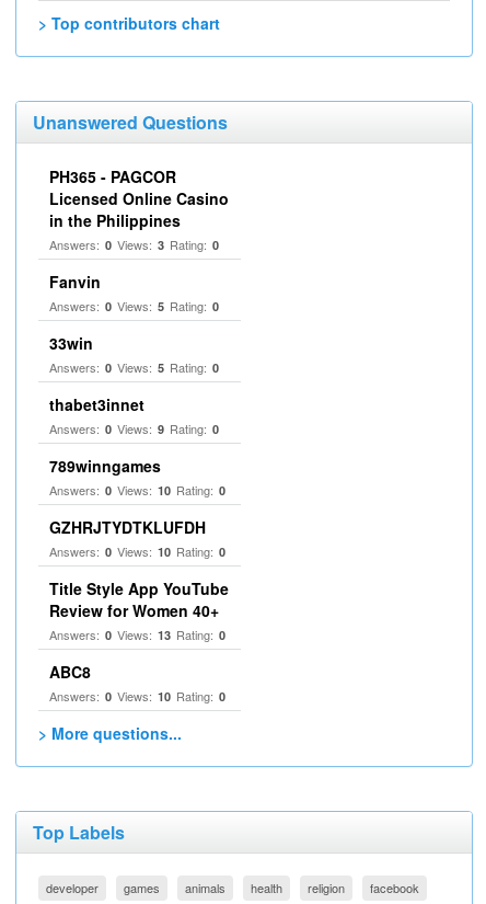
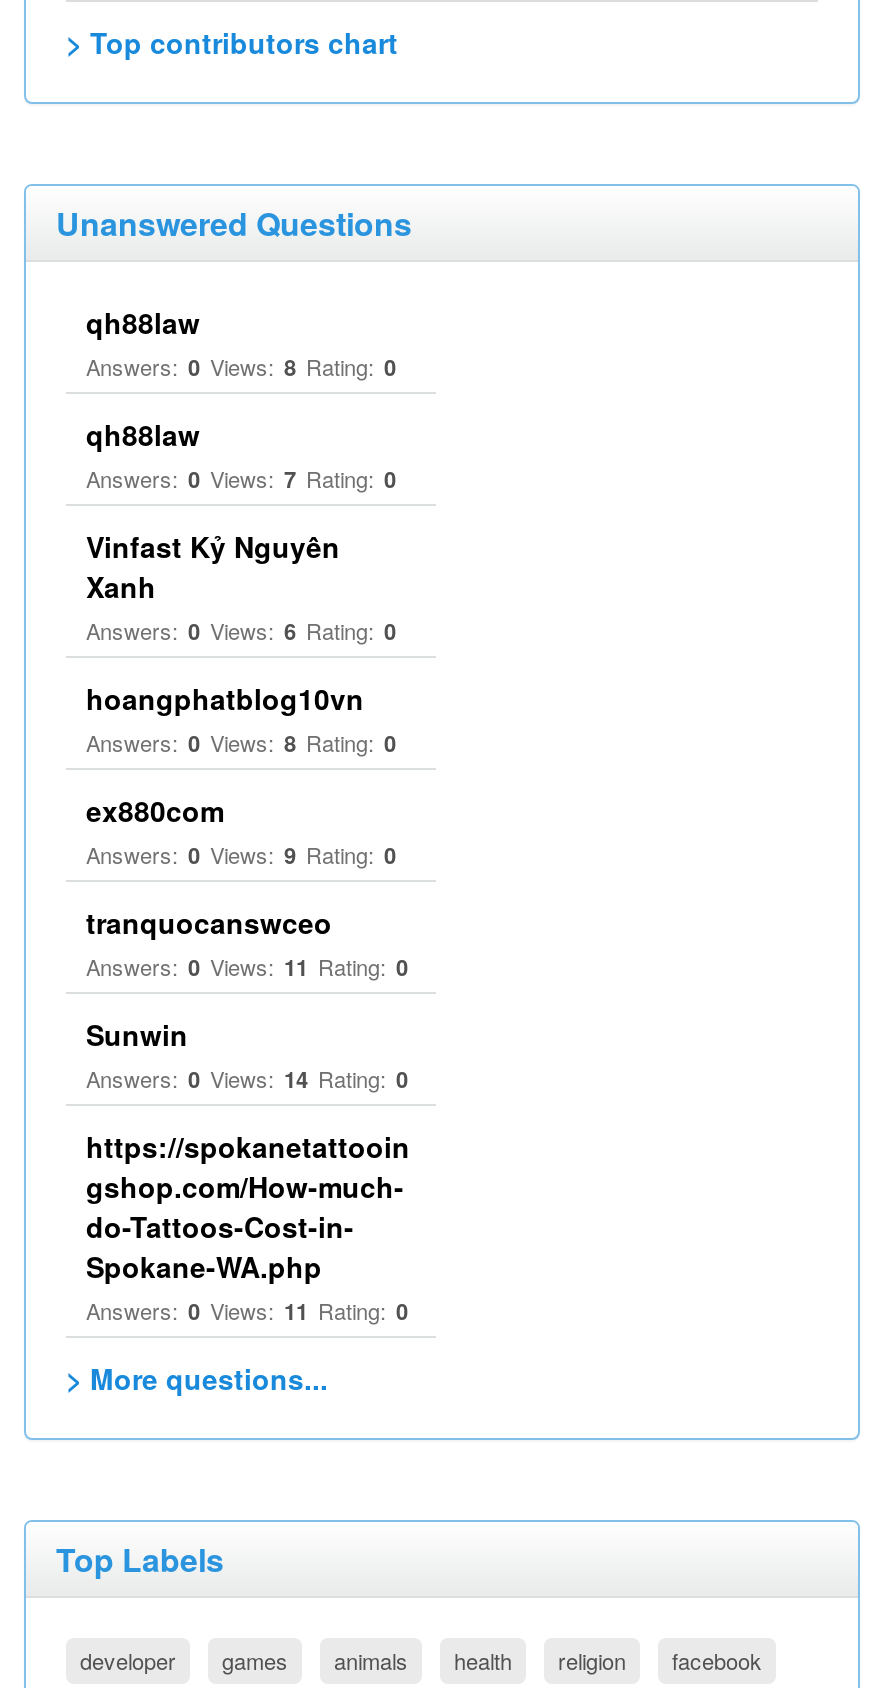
[49,165,229,415] PH365 - PAGCOR | Licensed Online Casino | in the Philippines | Answers: 0 Views: 3 Rating: 0 | Fanvin | Answers: 0 Views: 5 Rating: 0 | 33win | Answers: 0 Views: 5 Rating: 0 | thabet3innet -> [86,302,396,830] qh88law | Answers: 0 Views: 8 Rating: 0 | qh88law | Answers: 0 Views: 7 Rating: 0 | Vinfast Kỷ Nguyên | Xanh | Answers: 0 Views: 6 Rating: 0 | hoangphatblog10vn | Answers: 0 Views: 8 Rating: 0 | ex880com
moved [49,420,219,437] -> [86,838,396,870]: Answers: 0 Views: 9 Rating: 0
[49,455,229,705] 789winngames | Answers: 0 Views: 10 Rating: 0 | GZHRJTYDTKLUFDH | Answers: 0 Views: 10 Rating: 0 | Title Style App YouTube | Review for Women 40+ | Answers: 0 Views: 13 Rating: 0 | ABC8 | Answers: 0 Views: 10 Rating: 0 -> [86,902,410,1326] tranquocanswceo | Answers: 0 Views: 11 Rating: 0 | Sunwin | Answers: 0 Views: 14 Rating: 0 | https://spokanetattooin | gshop.com/How-much- | do-Tattoos-Cost-in- | Spokane-WA.php | Answers: 0 Views: 11 Rating: 0

